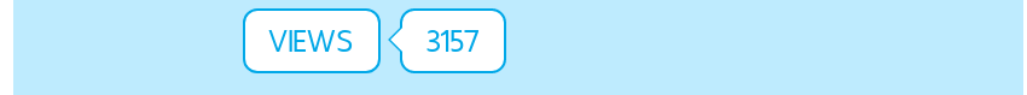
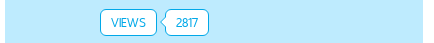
[269,12,479,65] VIEWS 3157 -> [111,10,198,32] VIEWS 2817

